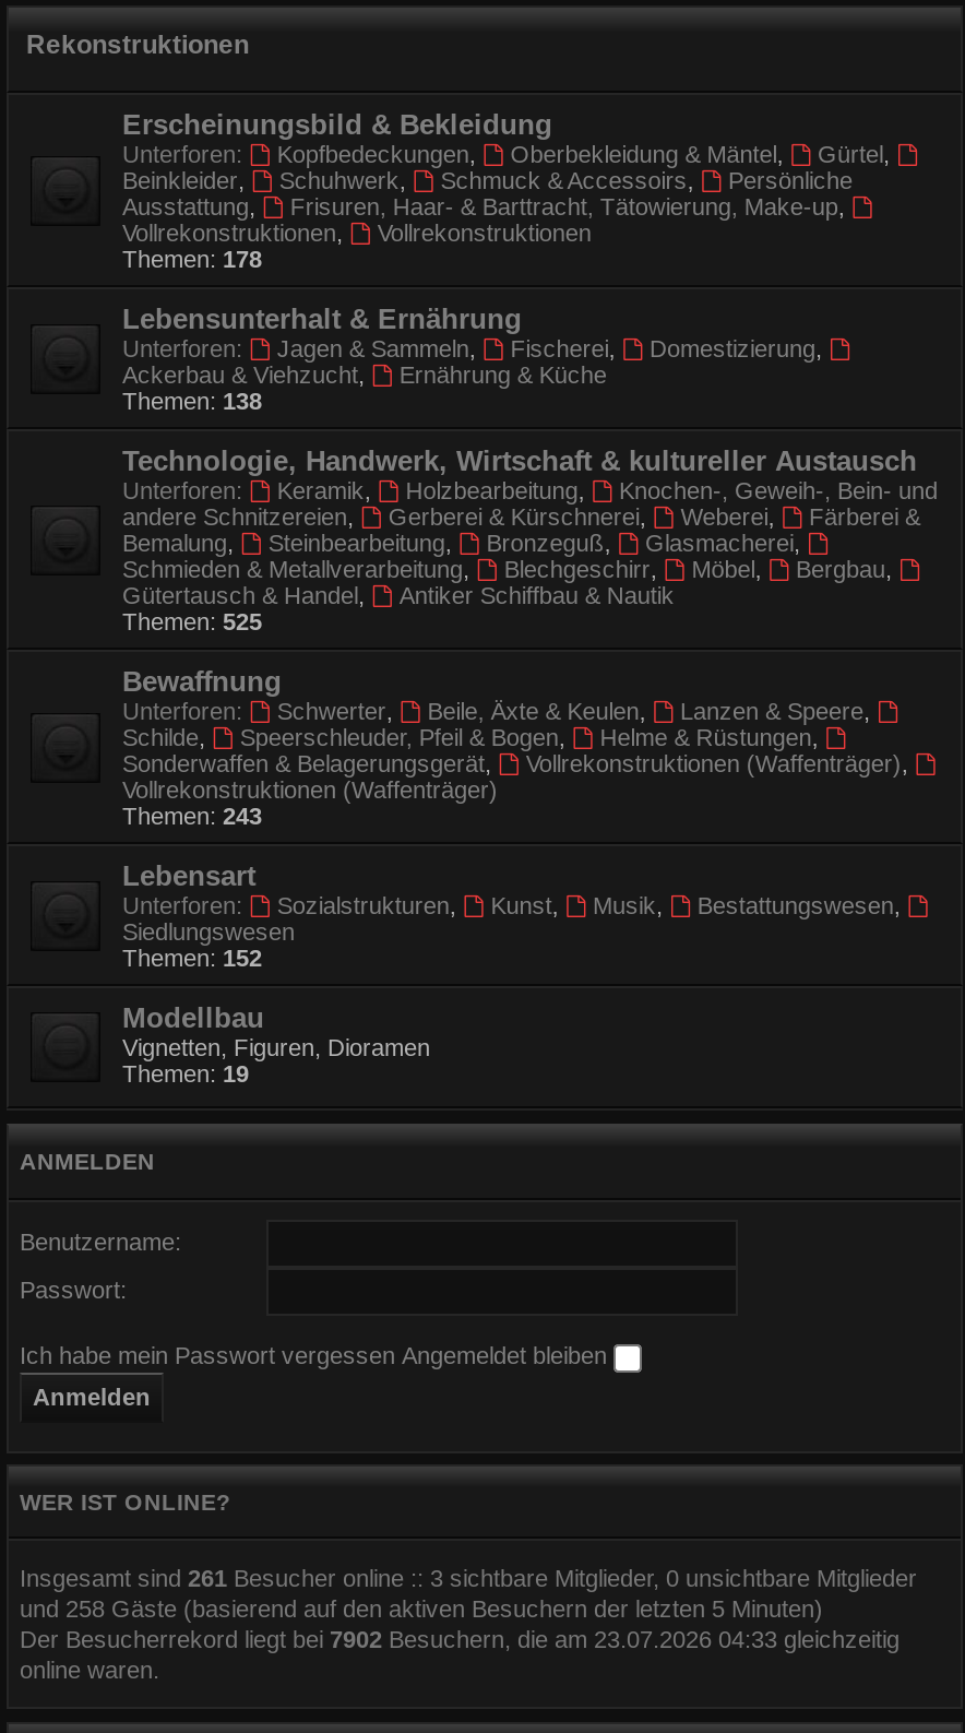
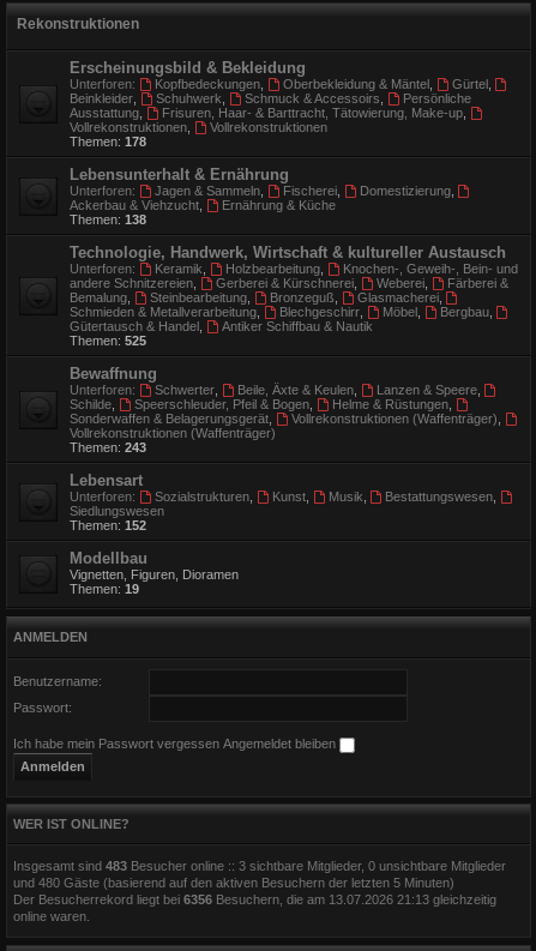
[20,1565,917,1591] Insgesamt sind 261 Besucher online :: 3 sichtbare Mitglieder, 0 unsichtbare Mitglieder -> [13,859,506,873] Insgesamt sind 483 Besucher online :: 3 sichtbare Mitglieder, 0 unsichtbare Mitglieder
[20,1595,823,1622] und 258 Gäste (basierend auf den aktiven Besuchern der letzten 5 Minuten) -> [13,875,454,890] und 480 Gäste (basierend auf den aktiven Besuchern der letzten 5 Minuten)
[20,1626,900,1652] Der Besucherrekord liegt bei 7902 Besuchern, die am 23.07.2026 04:33 gleichzeitig -> [13,892,496,907] Der Besucherrekord liegt bei 6356 Besuchern, die am 13.07.2026 21:13 gleichzeitig

